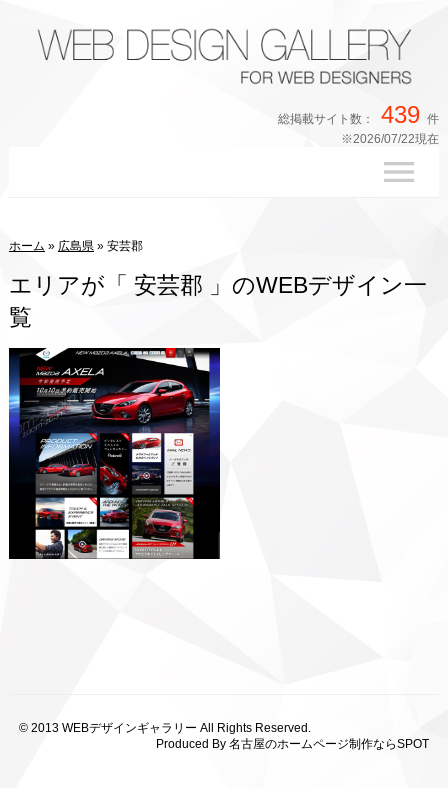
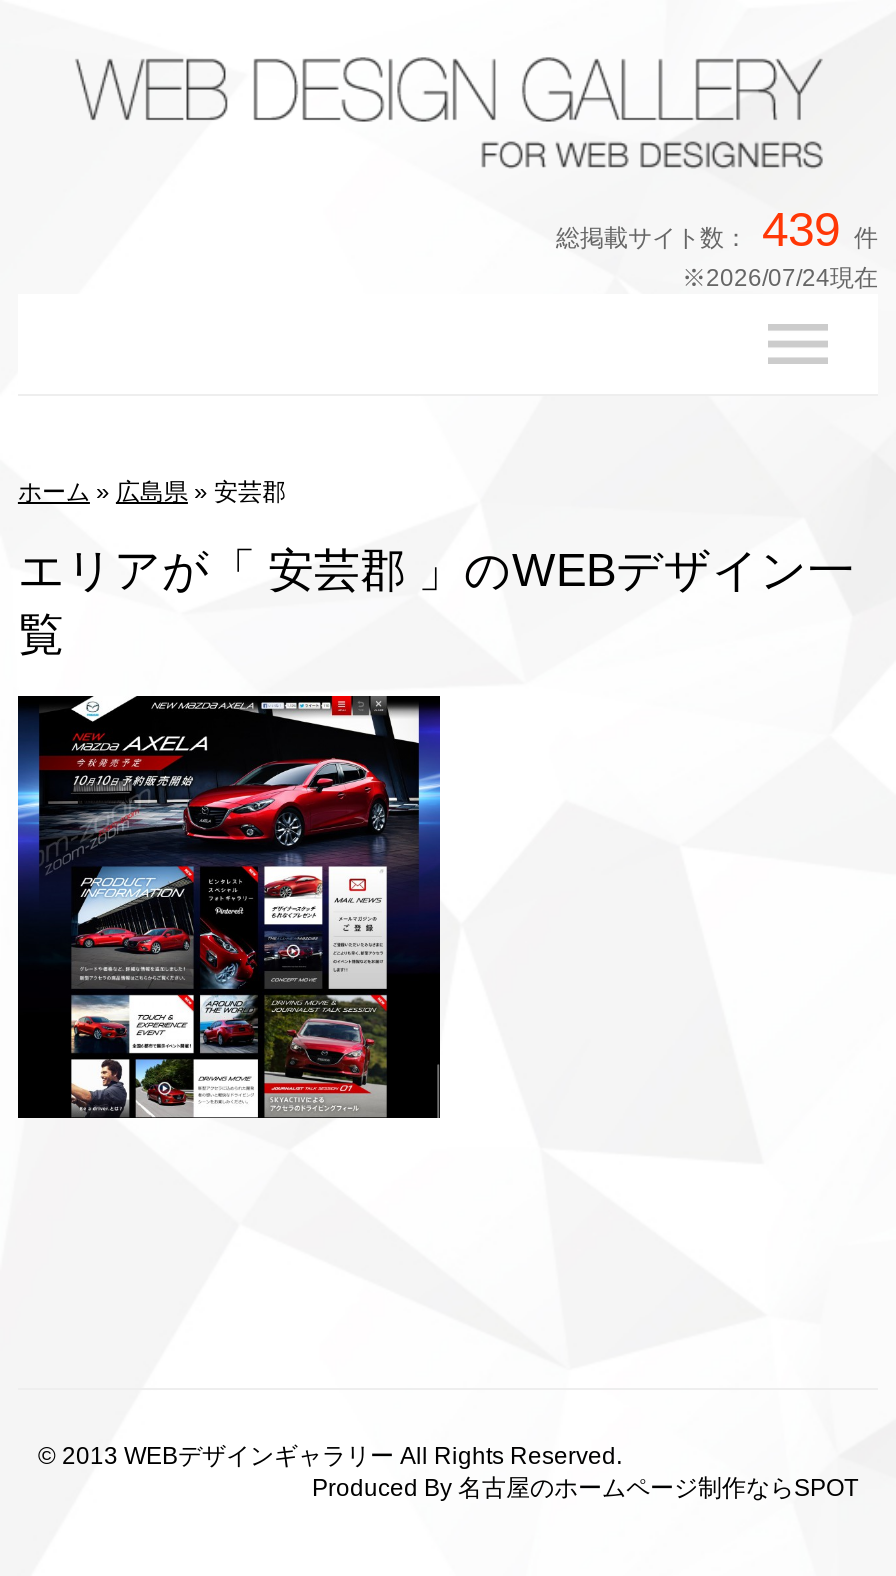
[341,132,439,146] ※2026/07/22現在 -> [682,264,878,292] ※2026/07/24現在

